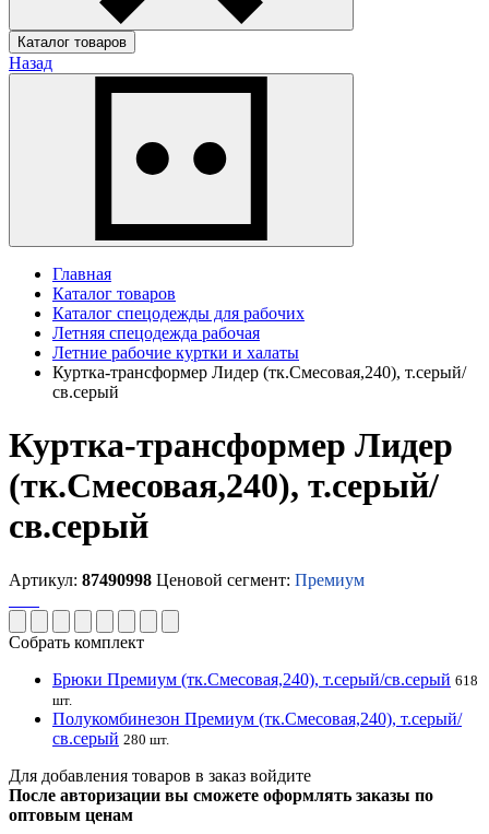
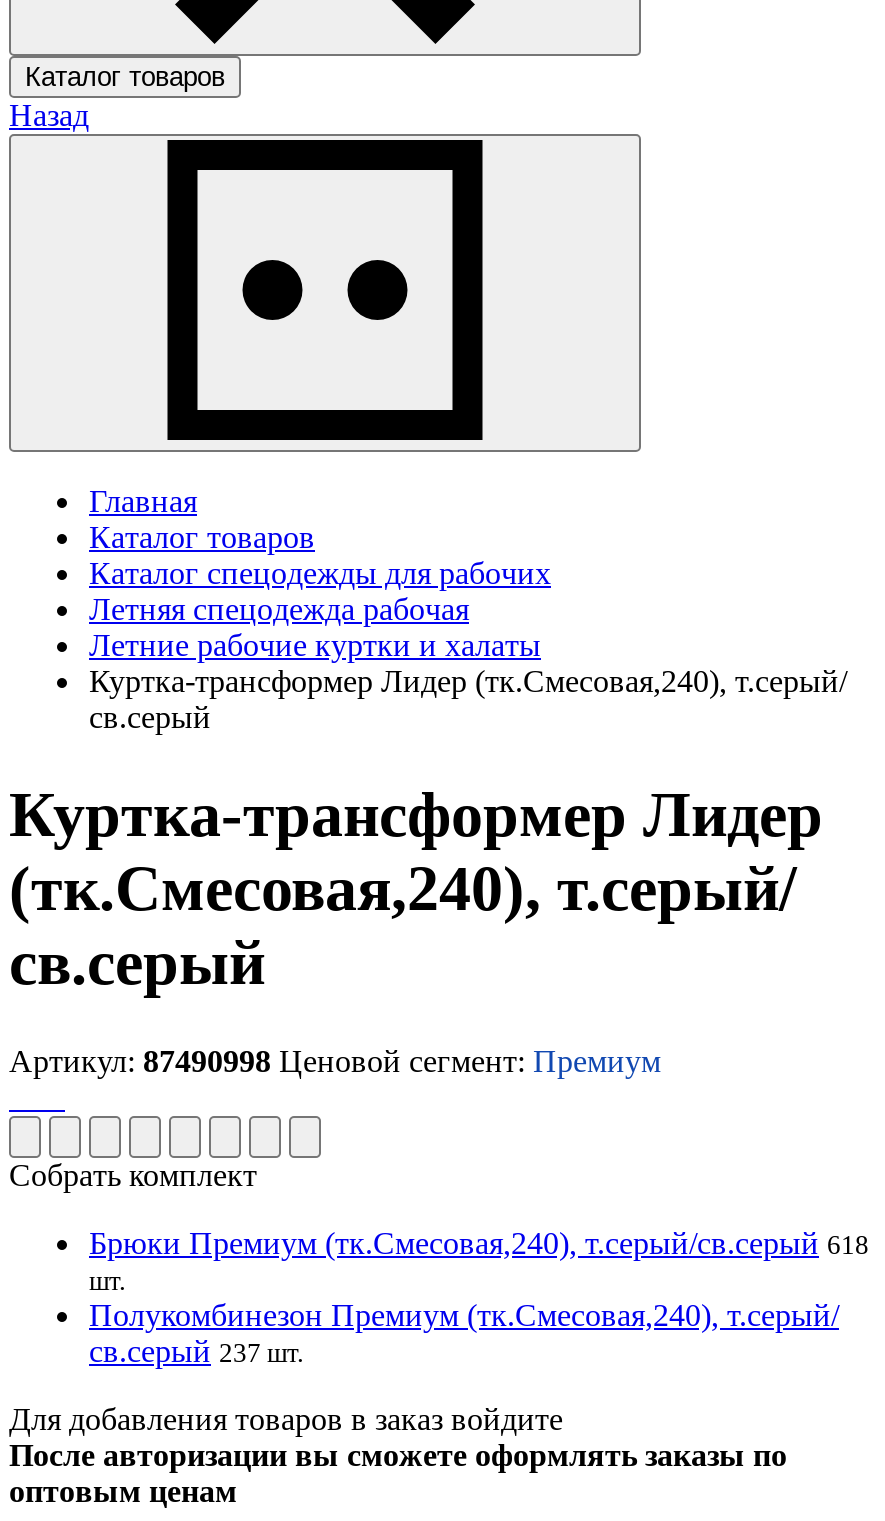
[52,729,169,748] св.серый 280 шт. -> [89,1334,303,1368] св.серый 237 шт.

